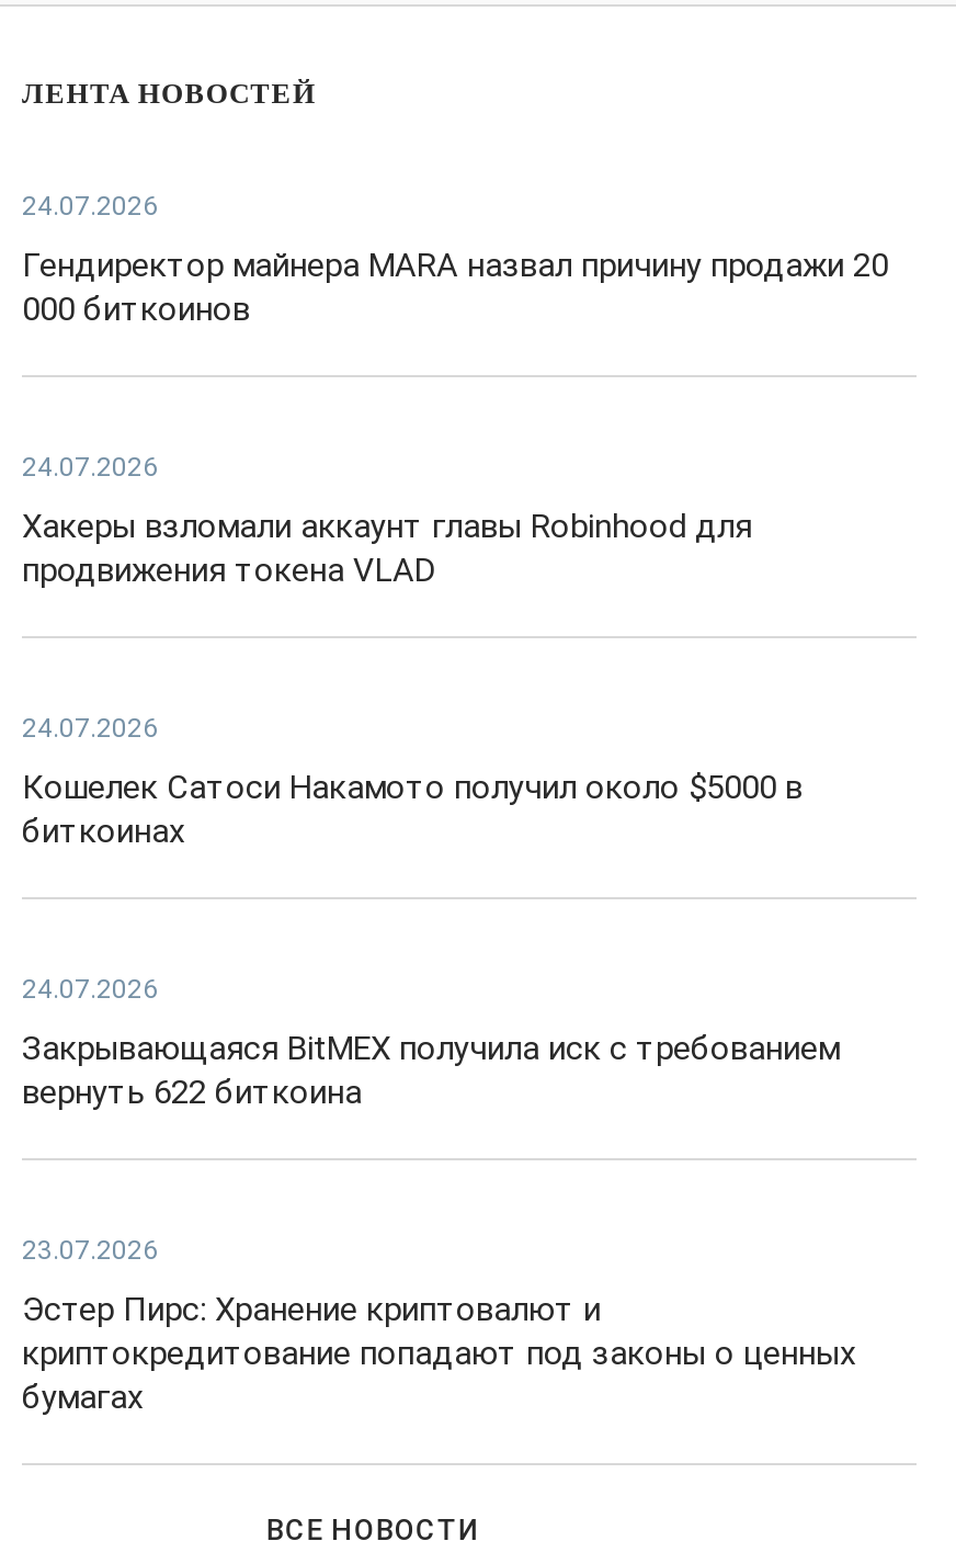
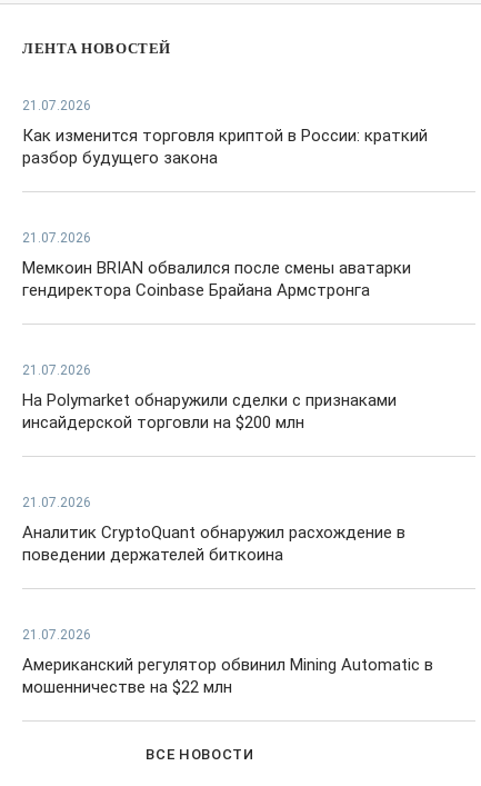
[22,190,158,221] 24.07.2026 -> [22,98,91,113] 21.07.2026
[22,245,888,329] Гендиректор майнера MARA назвал причину продажи 20 | 000 биткоинов -> [22,125,428,168] Как изменится торговля криптой в России: краткий | разбор будущего закона
[22,451,158,482] 24.07.2026 -> [22,230,91,245] 21.07.2026
[22,506,752,590] Хакеры взломали аккаунт главы Robinhood для | продвижения токена VLAD -> [22,258,411,300] Мемкоин BRIAN обвалился после смены аватарки | гендиректора Coinbase Брайана Армстронга
[22,712,158,743] 24.07.2026 -> [22,362,91,378] 21.07.2026
[22,767,803,851] Кошелек Сатоси Накамото получил около $5000 в | биткоинах -> [22,390,397,432] На Polymarket обнаружили сделки с признаками | инсайдерской торговли на $200 млн
[22,973,158,1004] 24.07.2026 -> [22,495,91,510] 21.07.2026
[22,1028,840,1112] Закрывающаяся BitMEX получила иск с требованием | вернуть 622 биткоина -> [22,522,405,565] Аналитик CryptoQuant обнаружил расхождение в | поведении держателей биткоина
[22,1235,158,1265] 23.07.2026 -> [22,627,91,642] 21.07.2026
[22,1289,855,1417] Эстер Пирс: Хранение криптовалют и | криптокредитование попадают под законы о ценных | бумагах -> [22,655,433,697] Американский регулятор обвинил Mining Automatic в | мошенничестве на $22 млн

